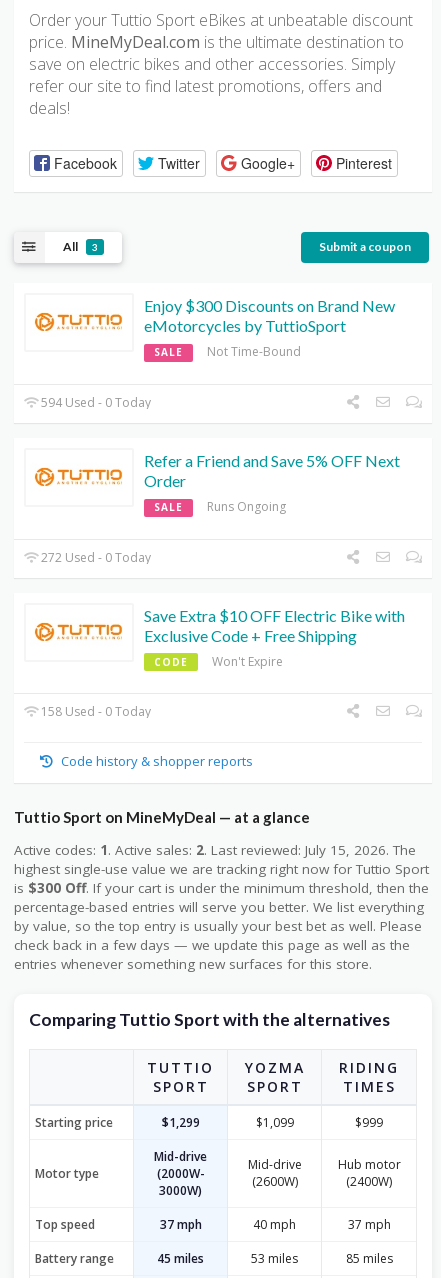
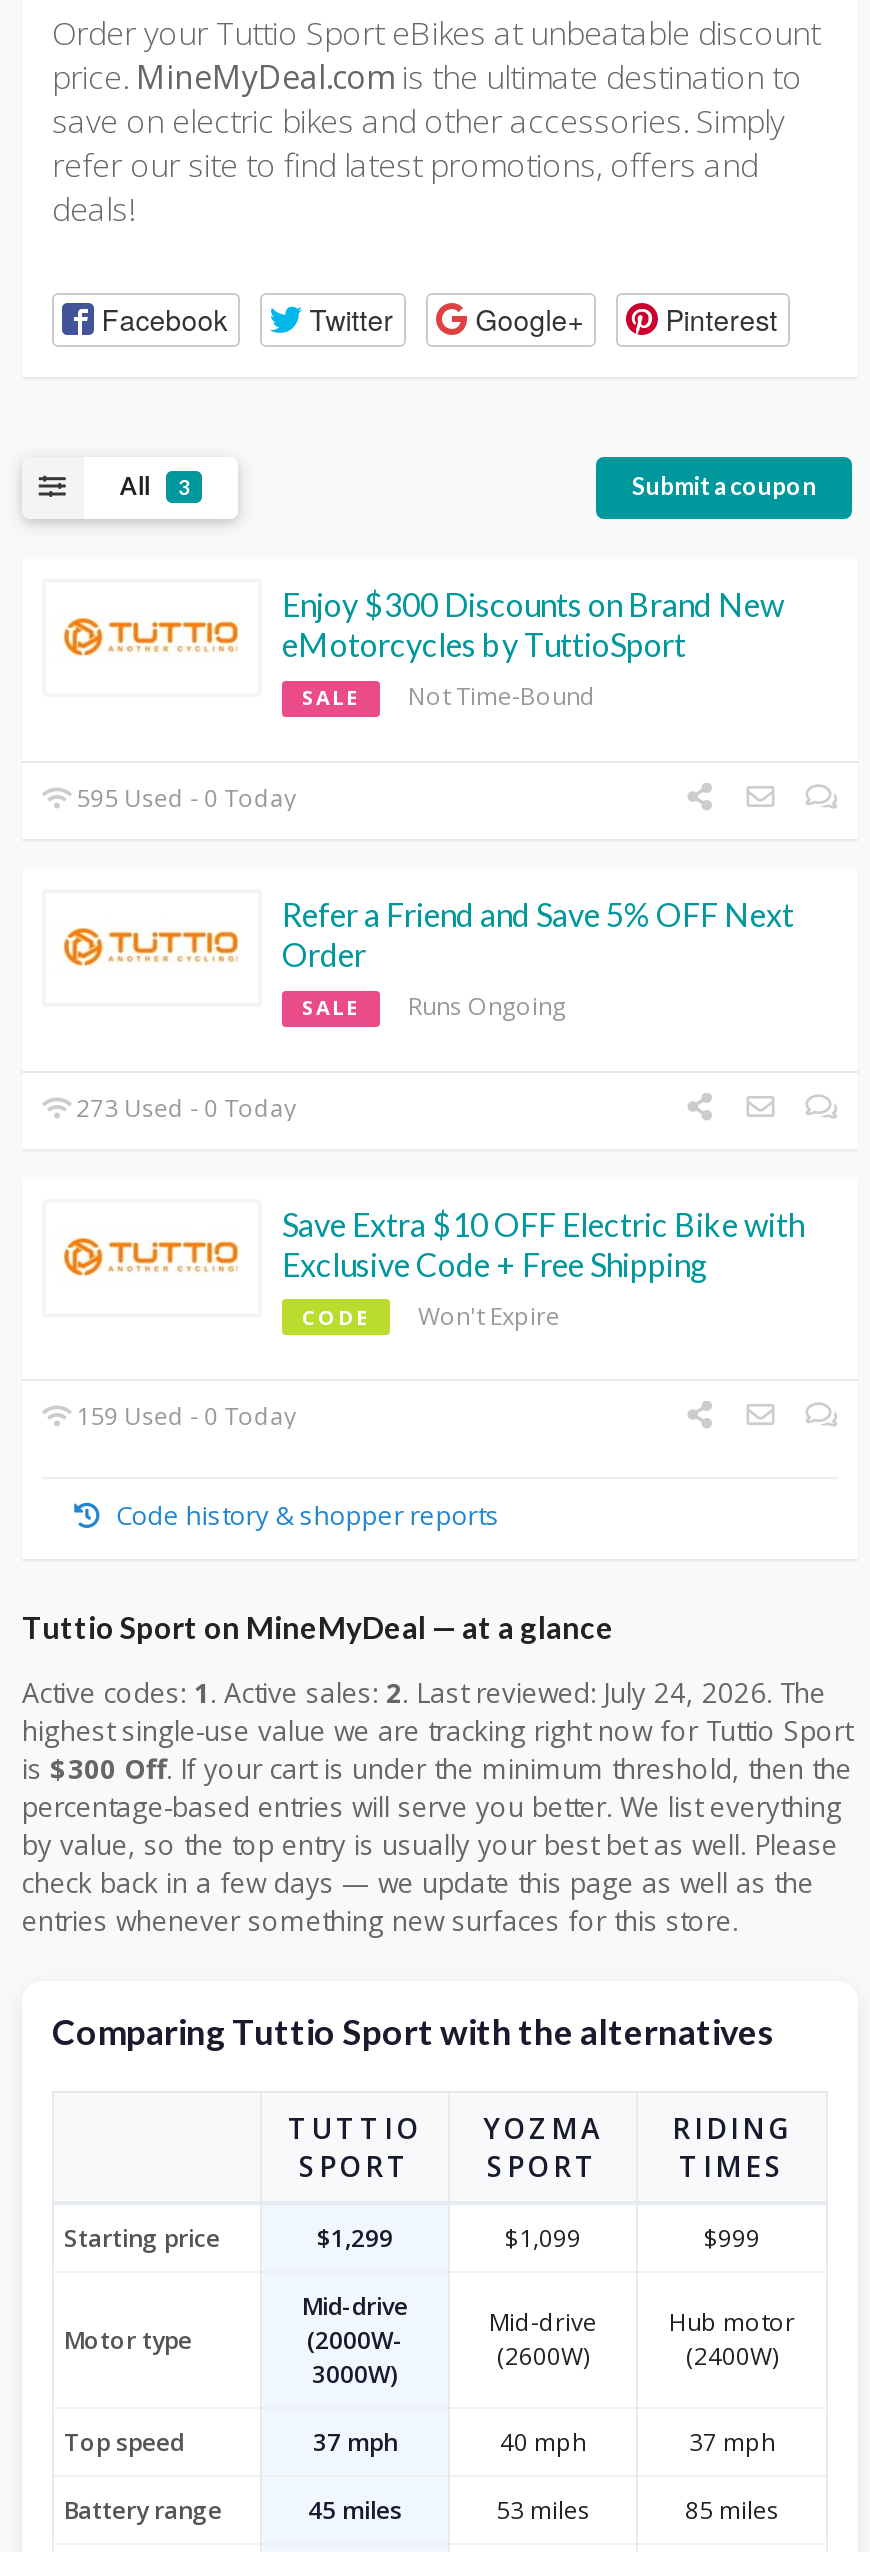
[38,394,151,411] 594 Used - 0 Today -> [70,780,296,814] 595 Used - 0 Today
[38,549,151,566] 272 Used - 0 Today -> [70,1090,296,1124] 273 Used - 0 Today
[38,703,151,720] 158 Used - 0 Today -> [70,1398,296,1432] 159 Used - 0 Today
[14,841,416,859] Active codes: 1. Active sales: 2. Last reviewed: July 15, 2026. The -> [22,1676,826,1712] Active codes: 1. Active sales: 2. Last reviewed: July 24, 2026. The

